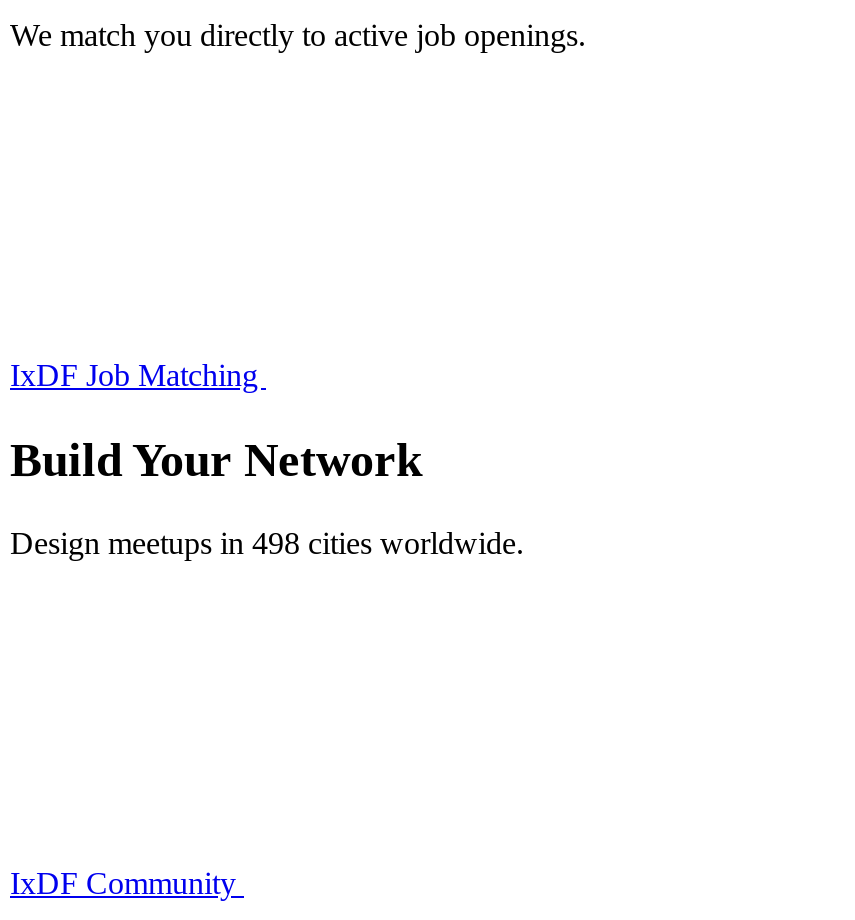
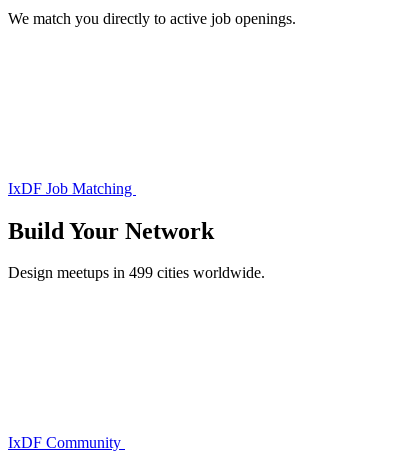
[10,527,524,561] Design meetups in 498 cities worldwide. -> [8,264,265,281] Design meetups in 499 cities worldwide.

